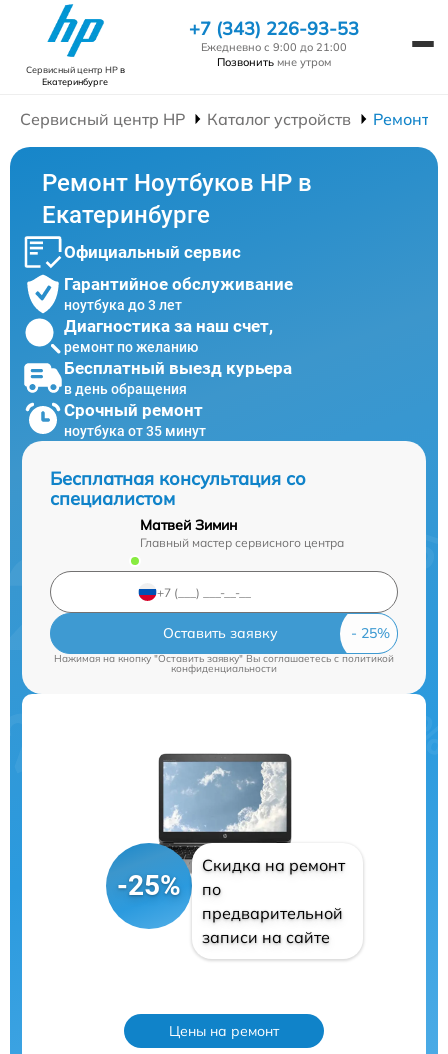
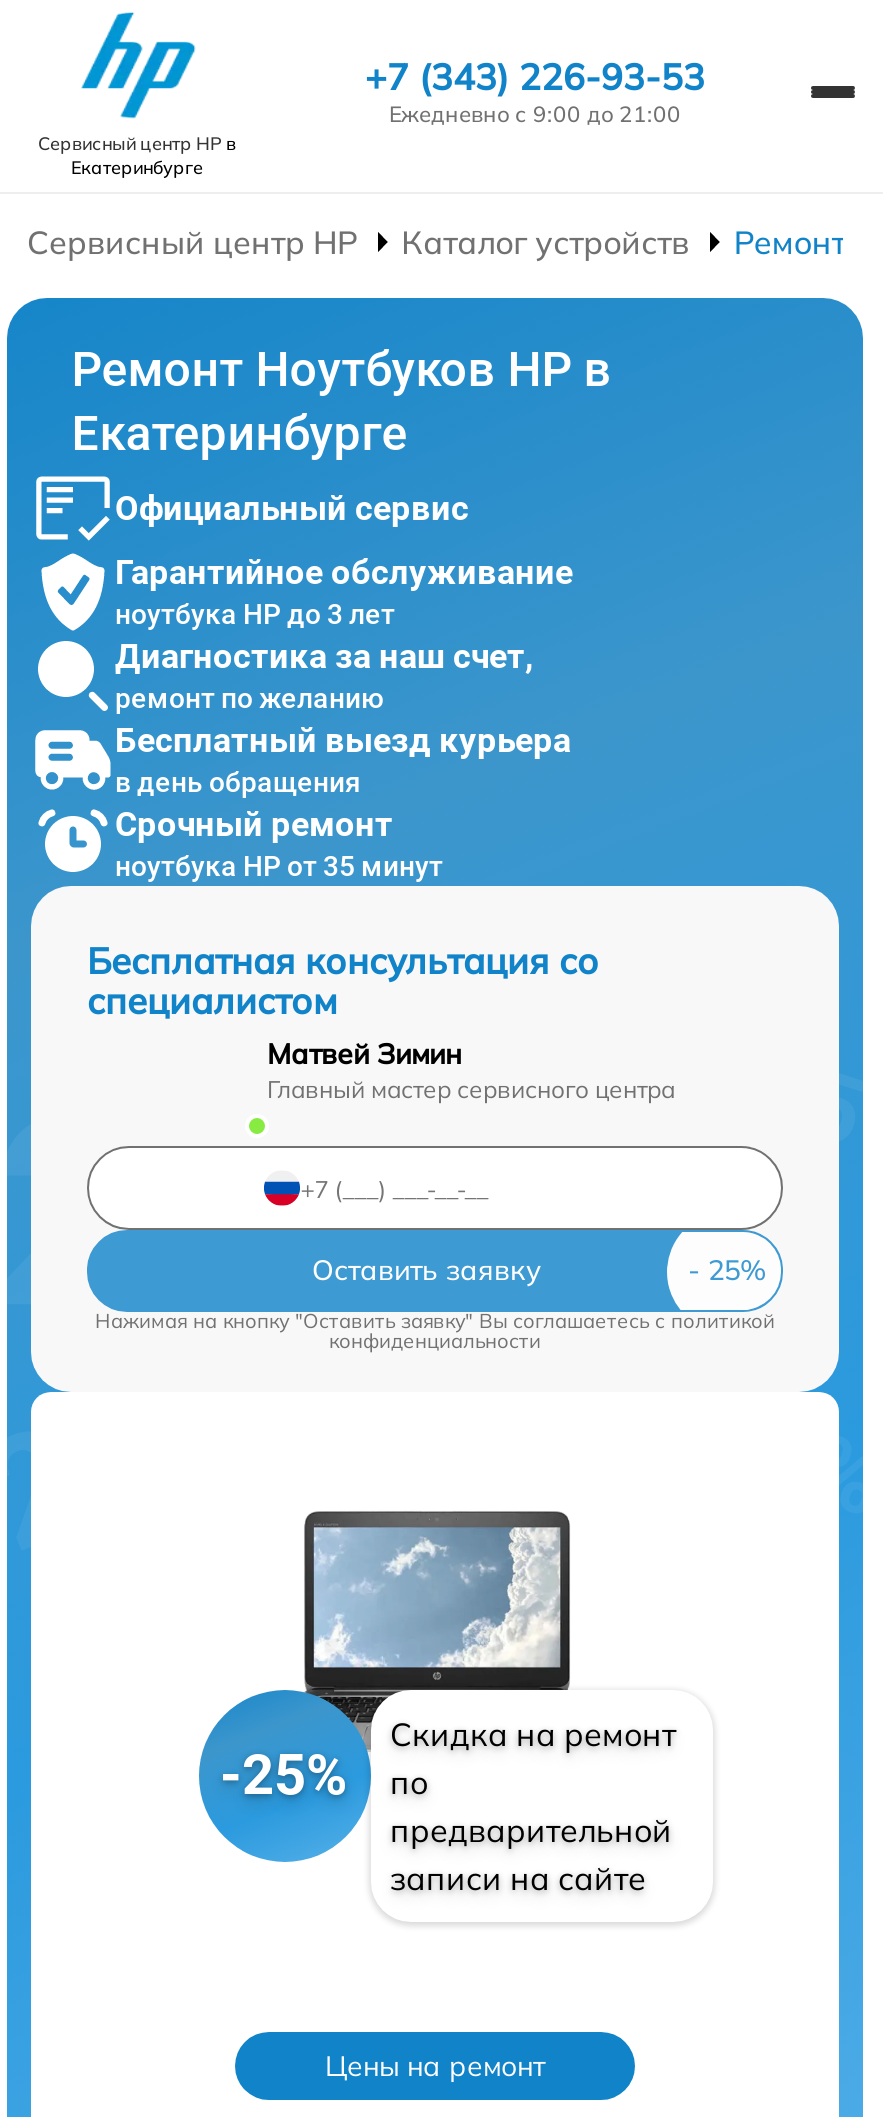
[217,55,331,69] Позвонить мне утром -> none
[64,296,182,312] ноутбука до 3 лет -> [115,597,395,629] ноутбука HP до 3 лет
[64,422,206,438] ноутбука от 35 минут -> [115,849,443,881] ноутбука HP от 35 минут

